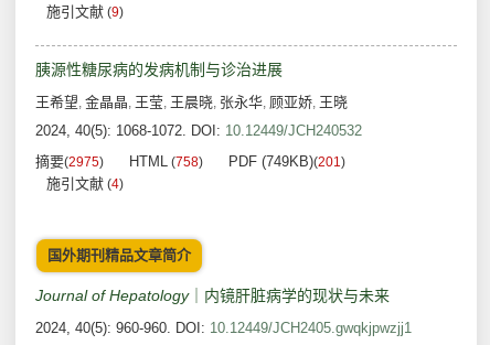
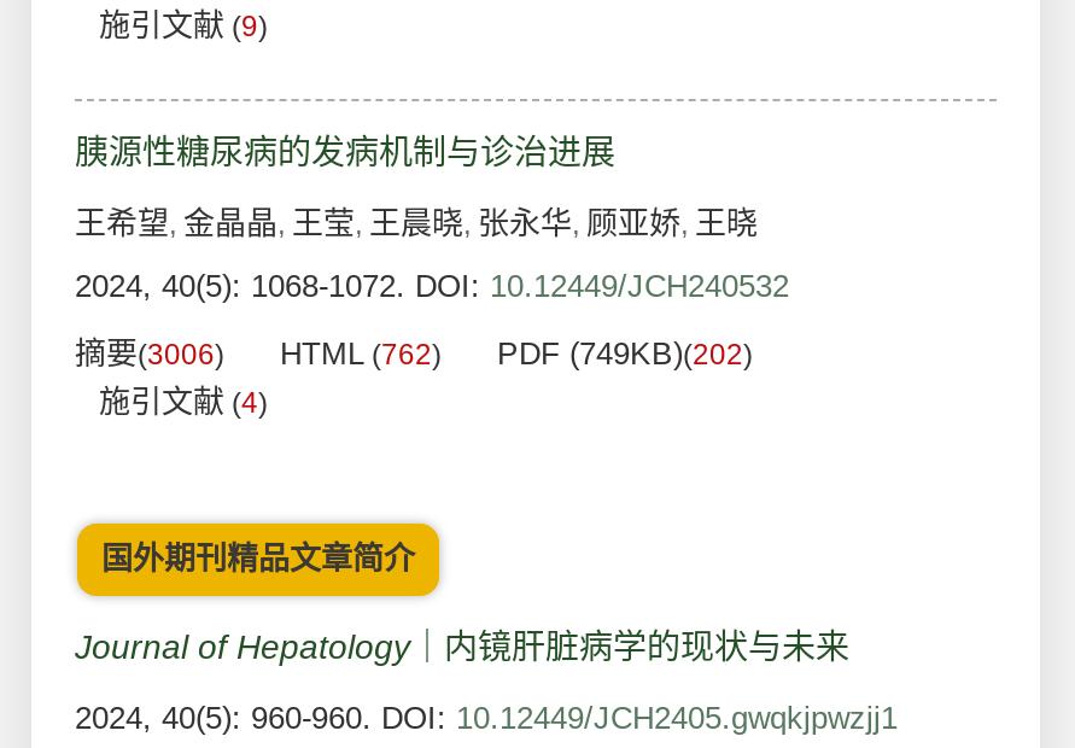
[35,154,104,170] 摘要(2975) -> [75,336,224,372] 摘要(3006)
[129,154,203,170] HTML (758) -> [280,336,442,372] HTML (762)
[228,154,345,170] PDF (749KB)(201) -> [497,336,753,372] PDF (749KB)(202)

